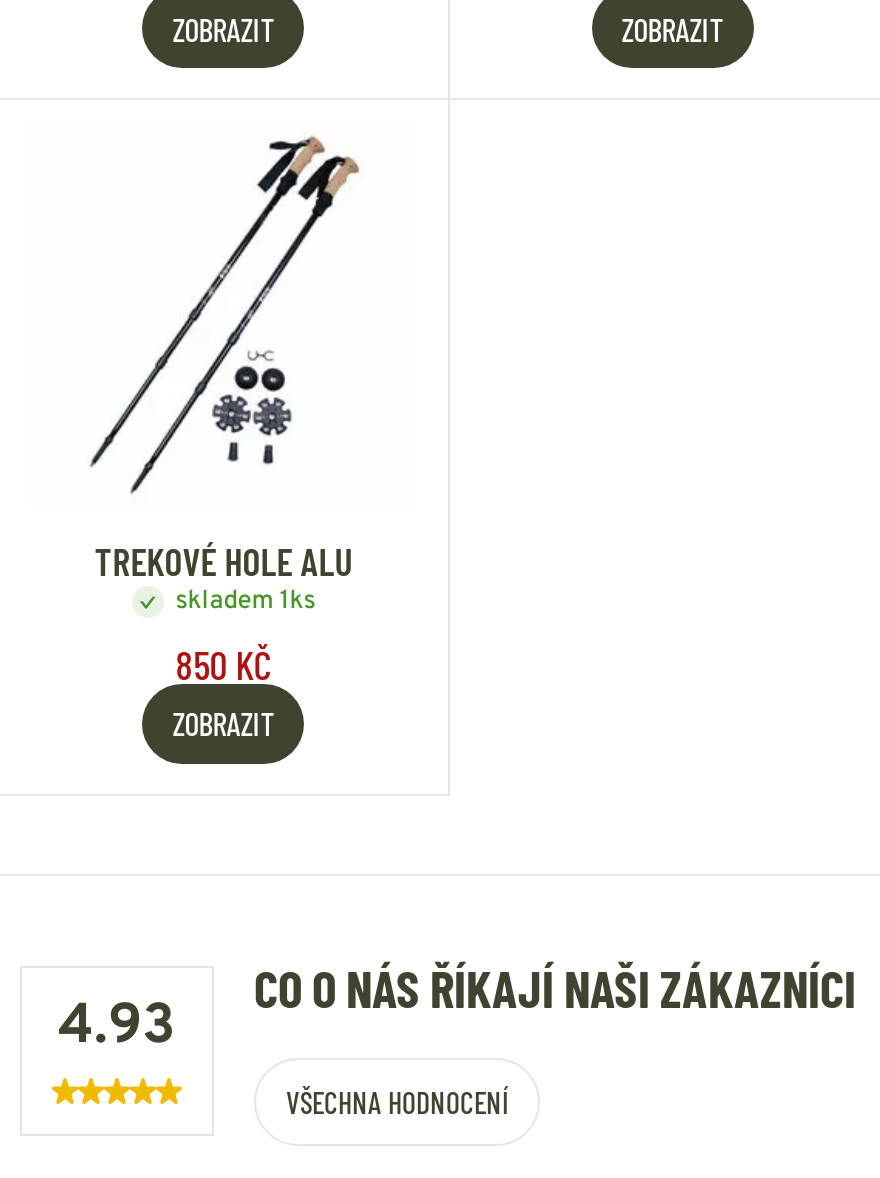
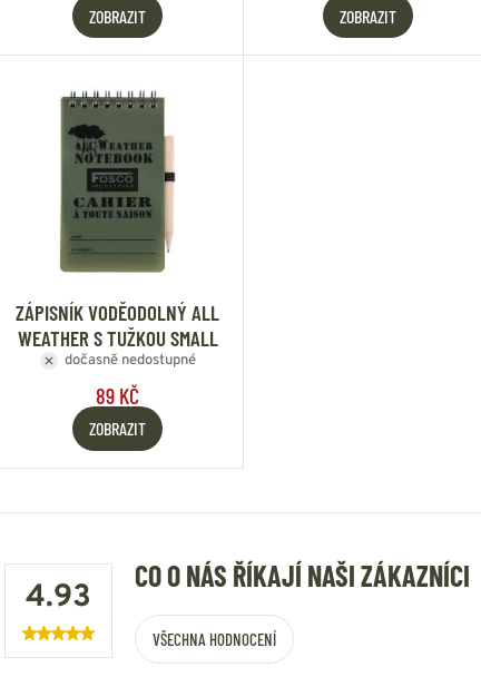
[88,136,360,617] [image] | TREKOVÉ HOLE ALU | skladem 1ks -> [16,90,220,369] [image] | ZÁPISNÍK VODĚODOLNÝ ALL | WEATHER S TUŽKOU SMALL | dočasně nedostupné
[176,639,272,687] 850 KČ -> [96,381,139,408] 89 KČ

